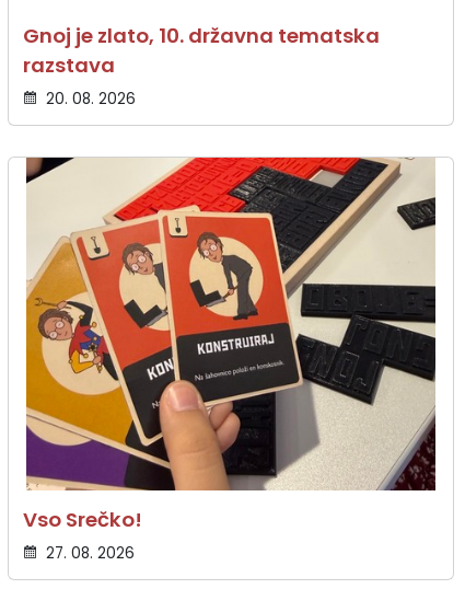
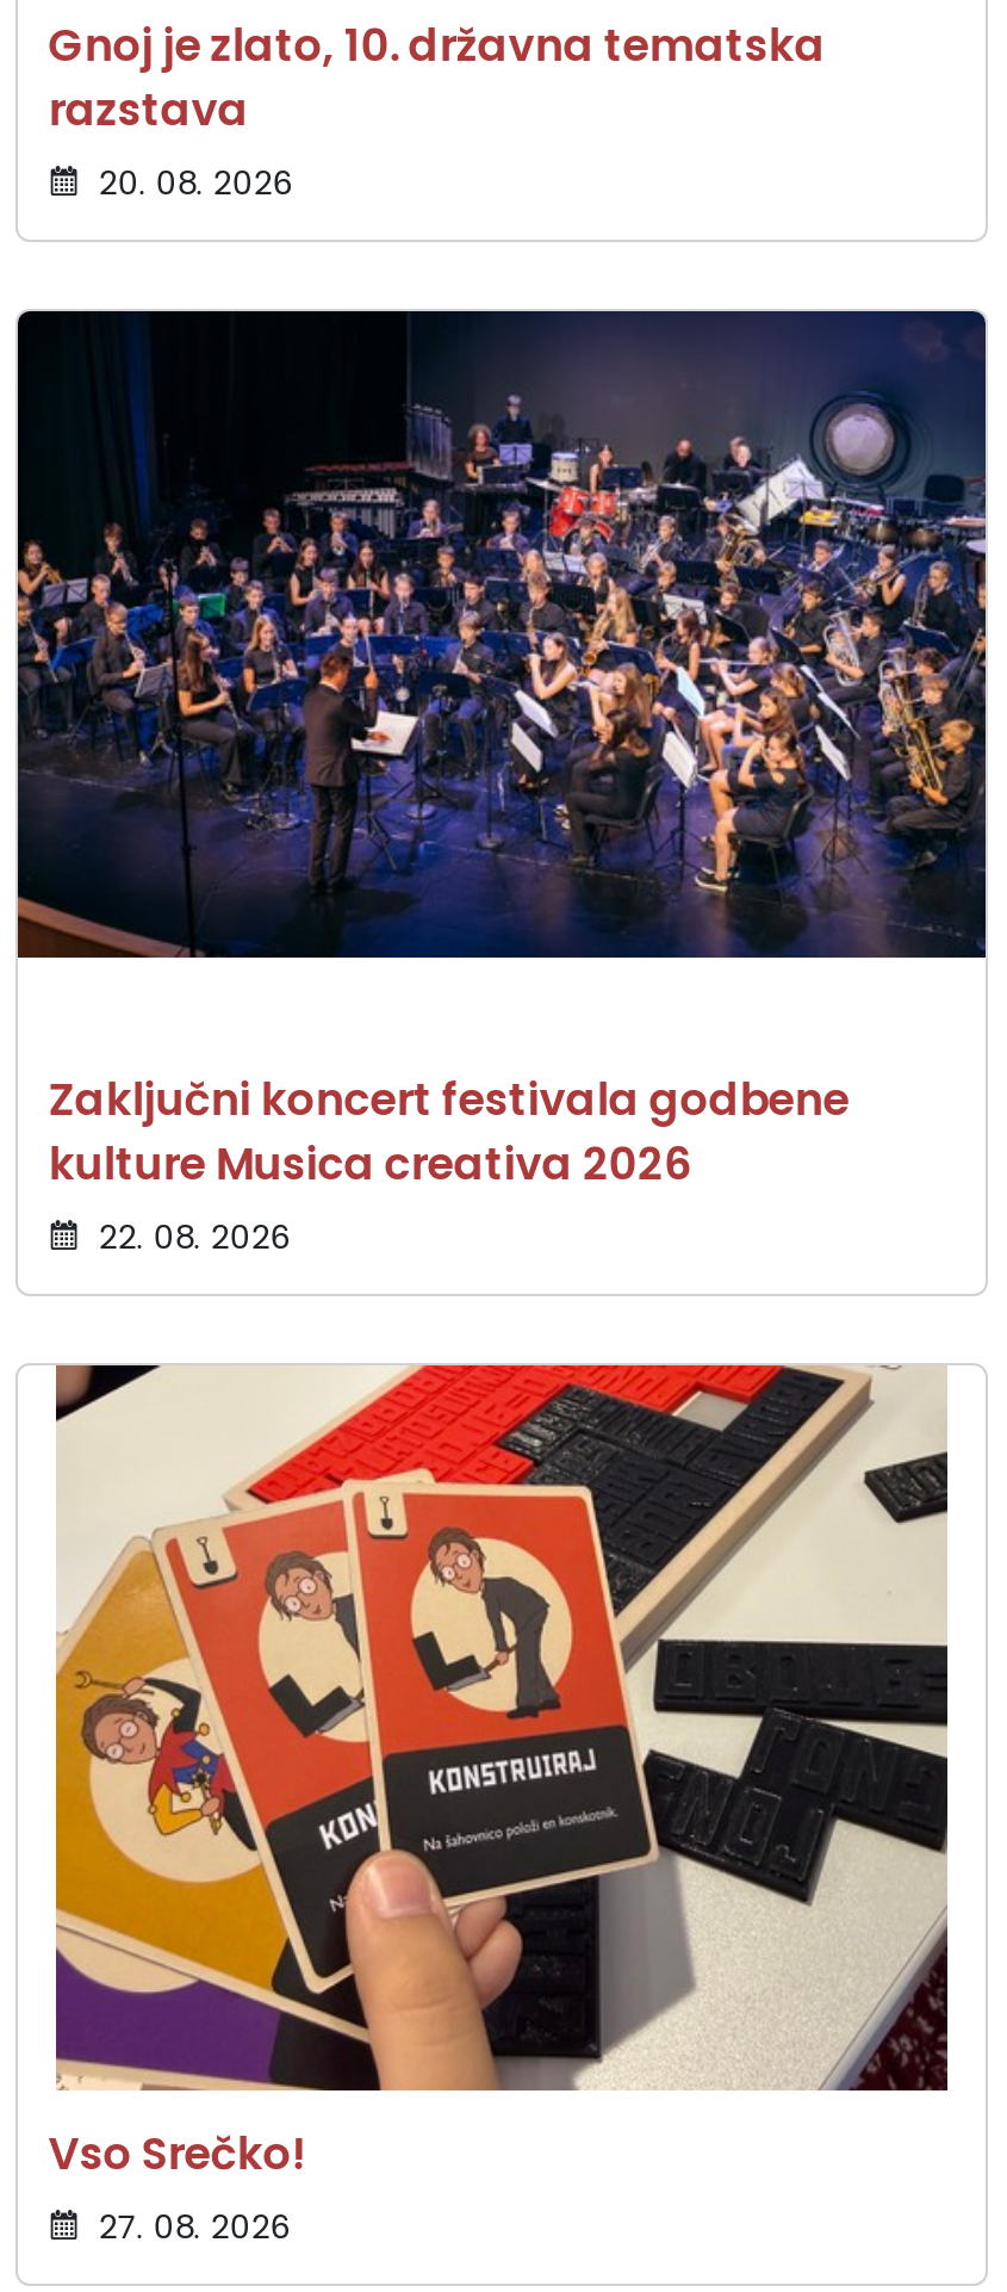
none -> [15,309,988,960] [image]
none -> [48,1070,849,1261] Zaključni koncert festivala godbene | kulture Musica creativa 2026 | 22. 08. 2026

